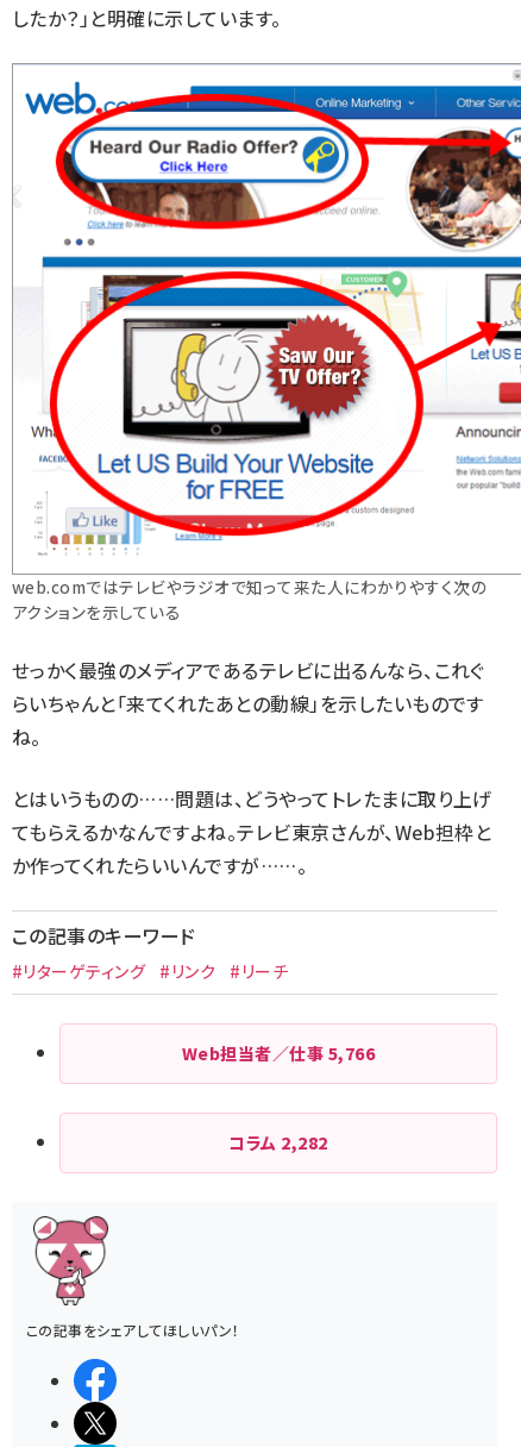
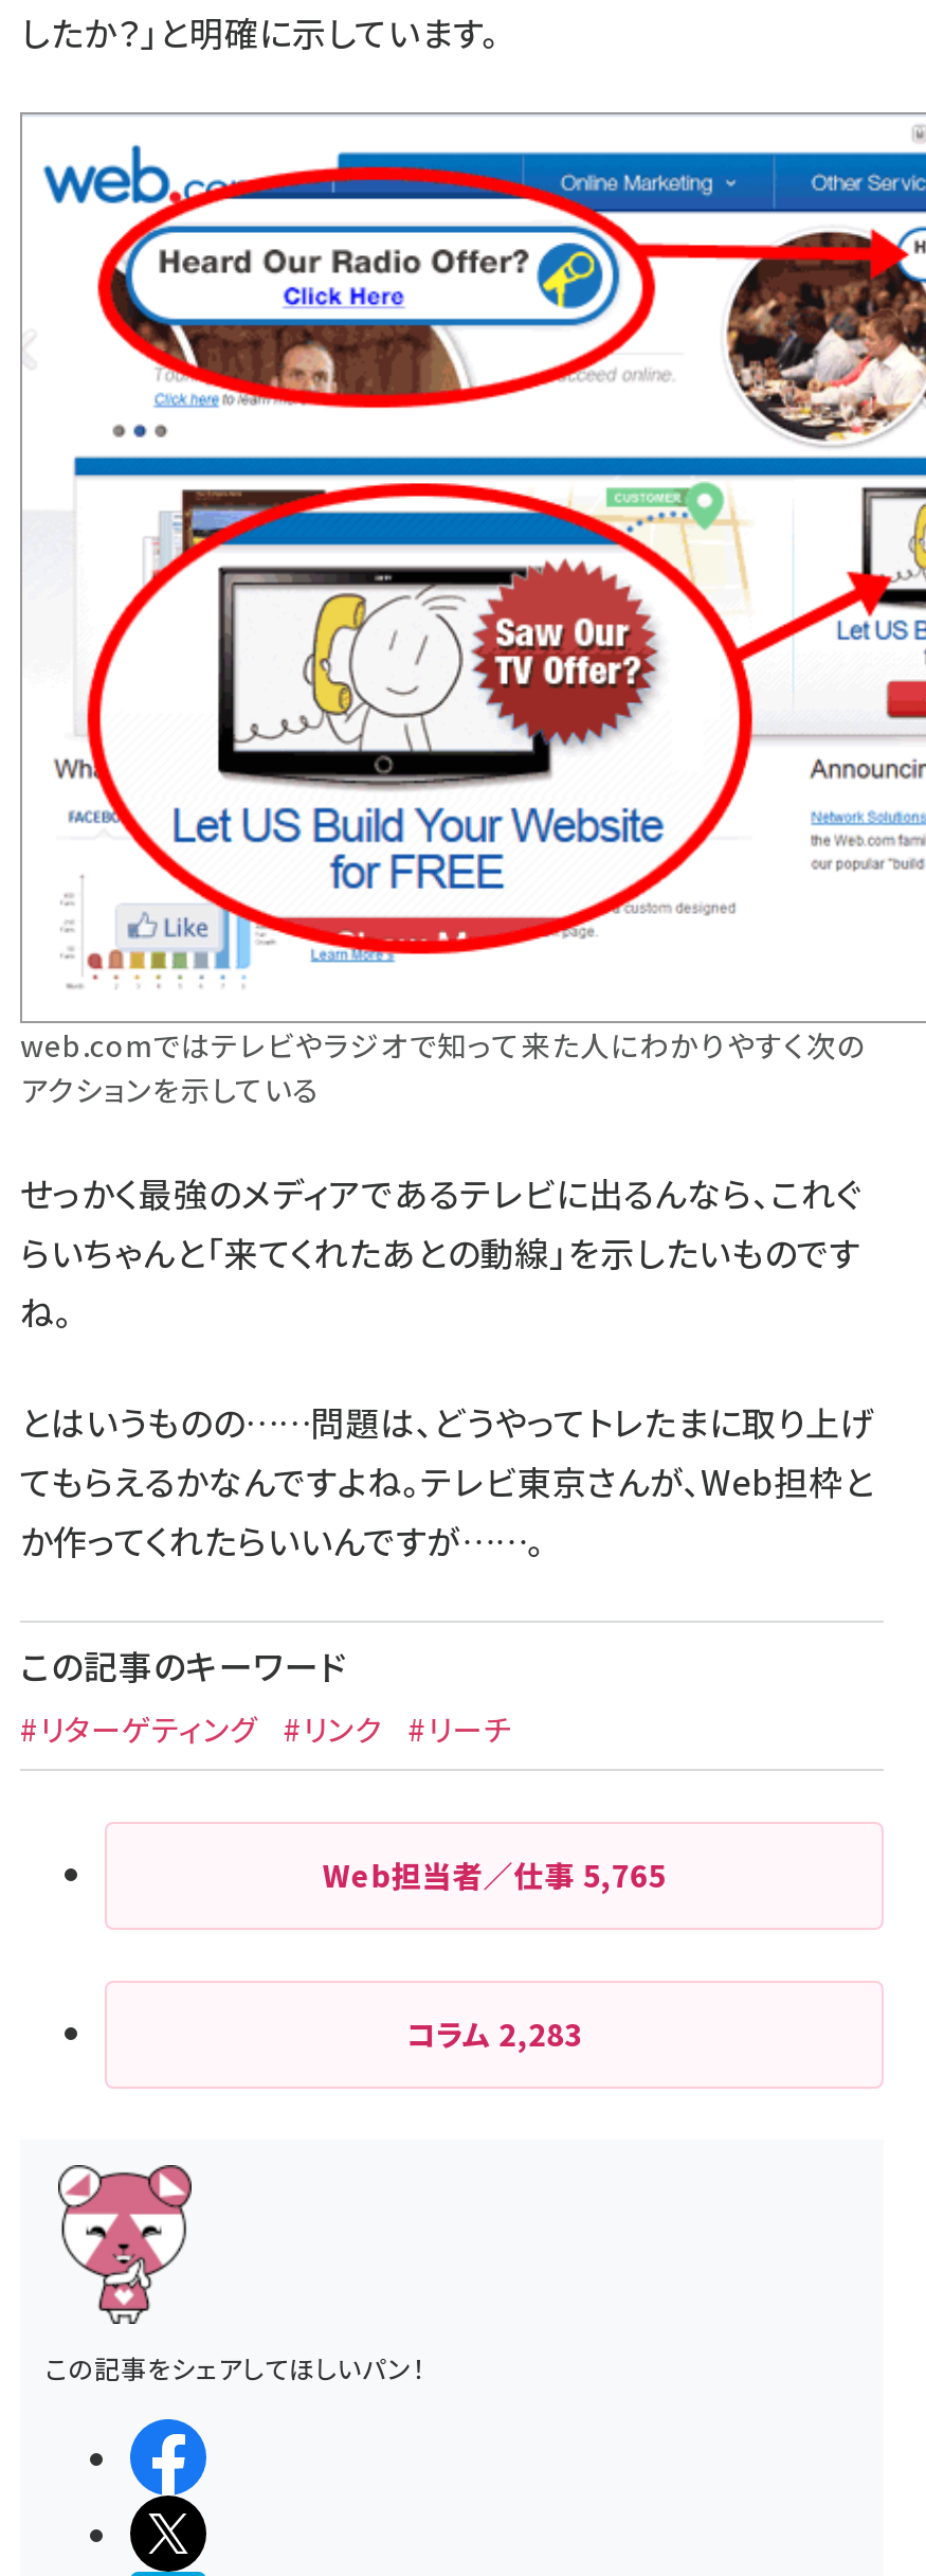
[182,1041,375,1065] Web担当者／仕事5,766 -> [323,1854,666,1896] Web担当者／仕事5,765
[229,1130,328,1154] コラム2,282 -> [406,2012,582,2055] コラム2,283

